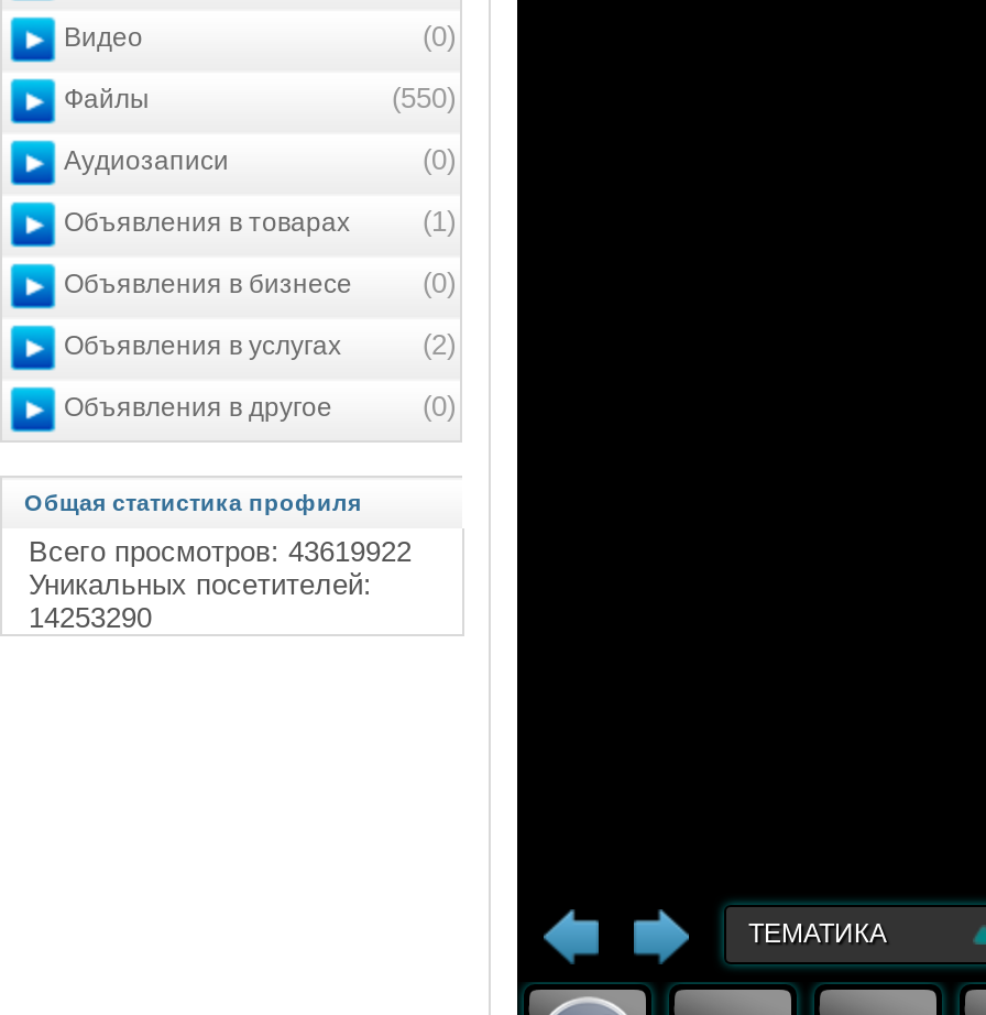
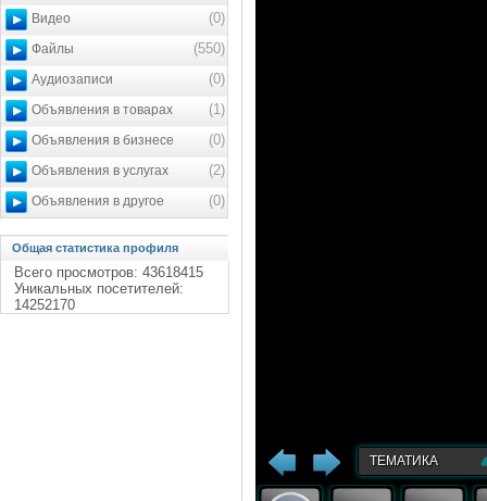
[29,536,412,569] Всего просмотров: 43619922 -> [14,265,203,281] Всего просмотров: 43618415
[29,602,152,635] 14253290 -> [14,297,75,313] 14252170

